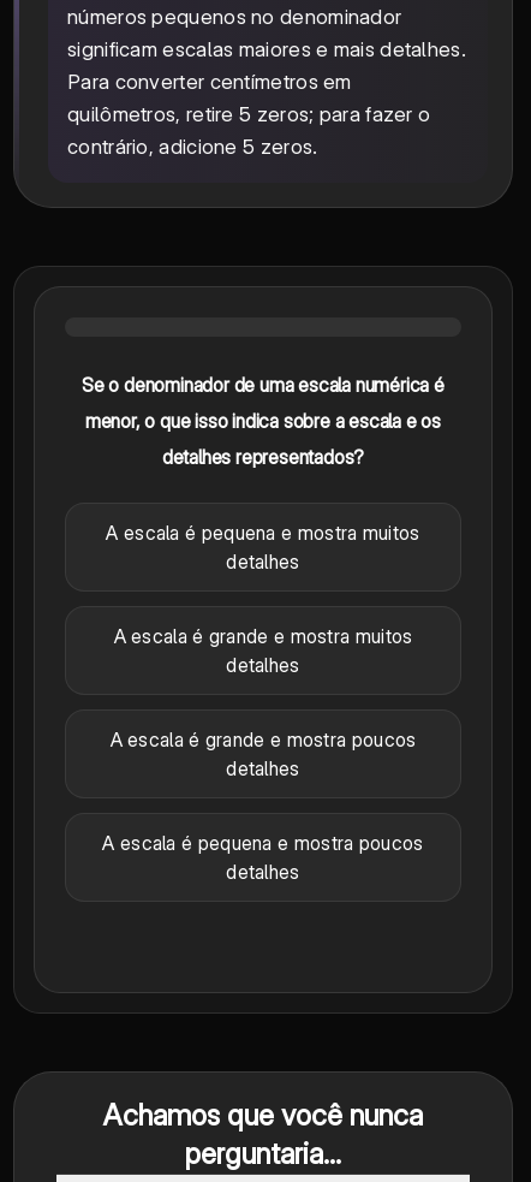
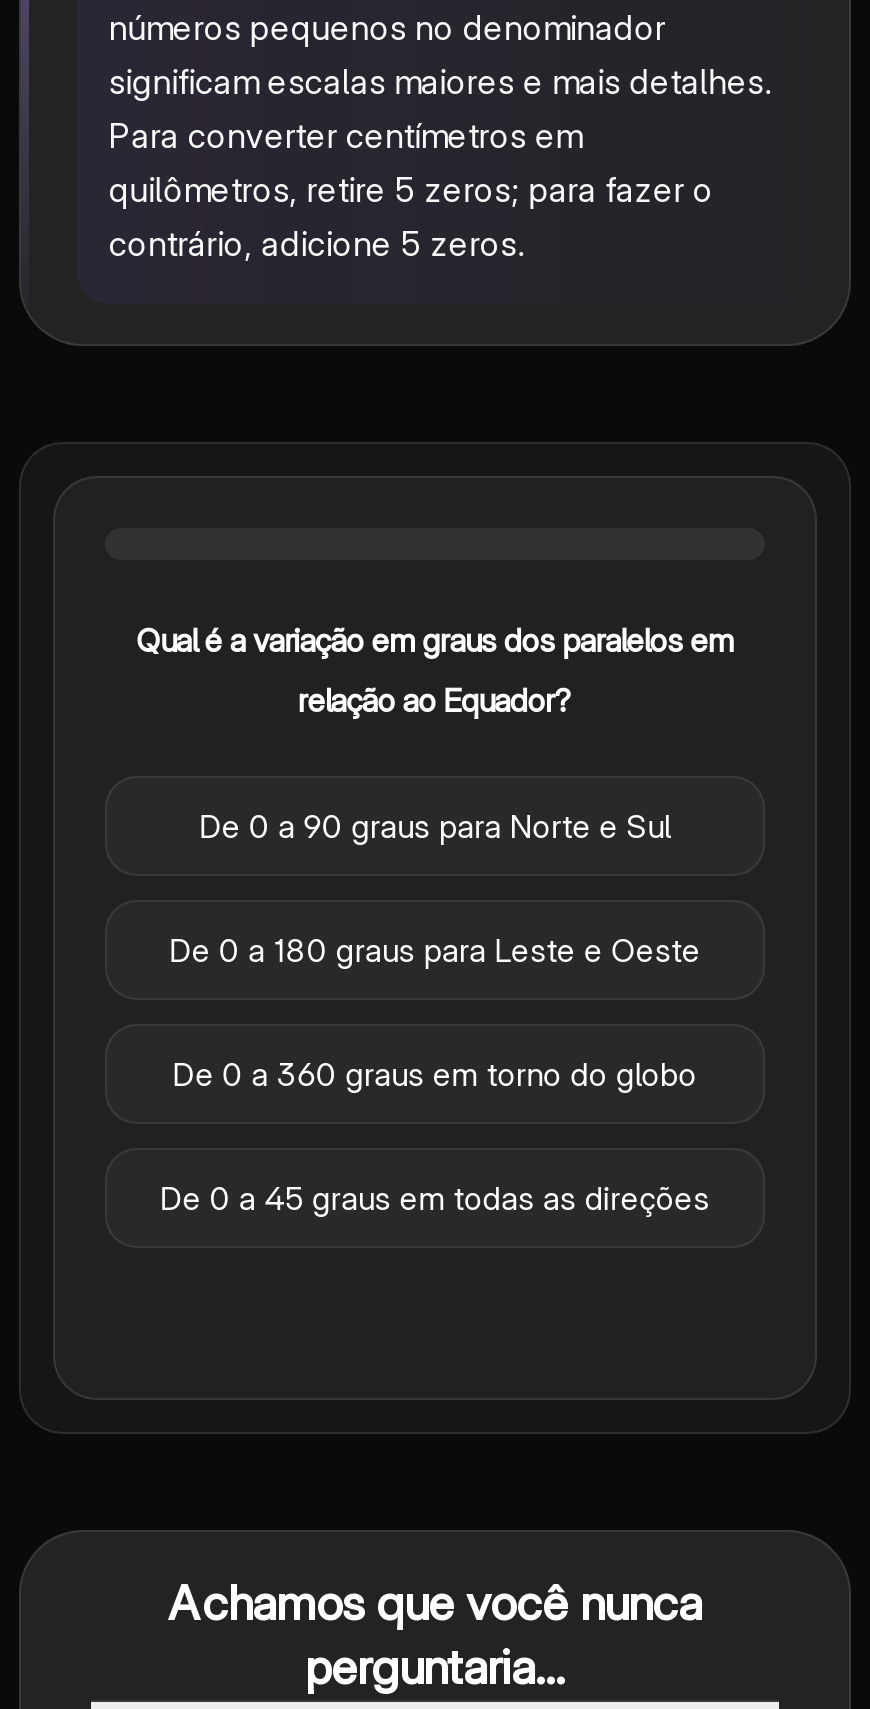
[82,372,444,883] Se o denominador de uma escala numérica é | menor, o que isso indica sobre a escala e os | detalhes representados? | A escala é pequena e mostra muitos | detalhes | A escala é grande e mostra muitos | detalhes | A escala é grande e mostra poucos | detalhes | A escala é pequena e mostra poucos | detalhes -> [137,619,733,1217] Qual é a variação em graus dos paralelos em | relação ao Equador? | De 0 a 90 graus para Norte e Sul | De 0 a 180 graus para Leste e Oeste | De 0 a 360 graus em torno do globo | De 0 a 45 graus em todas as direções

